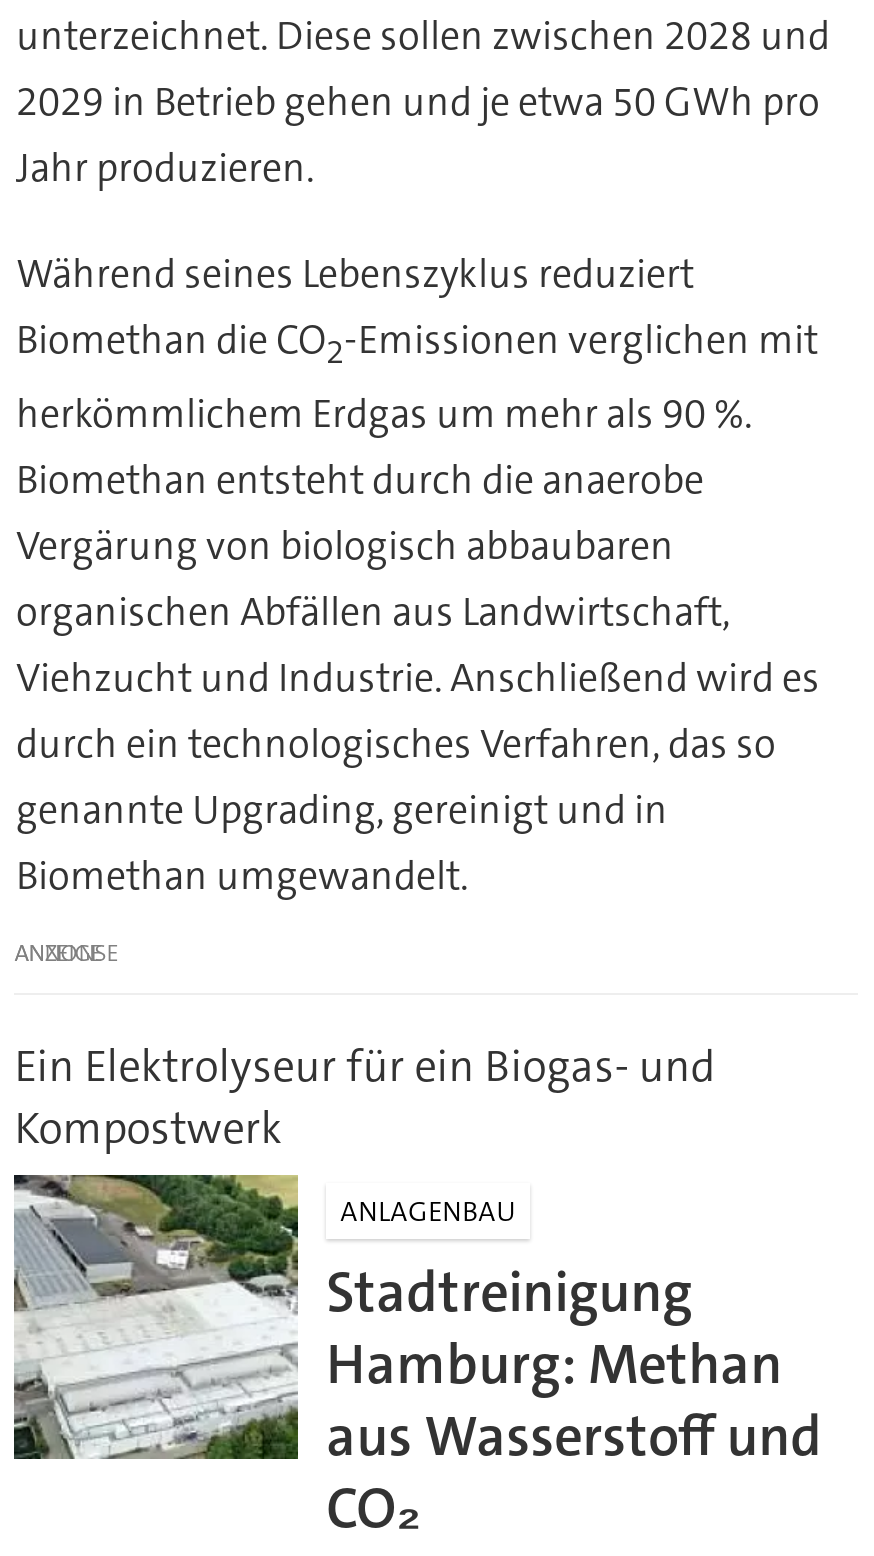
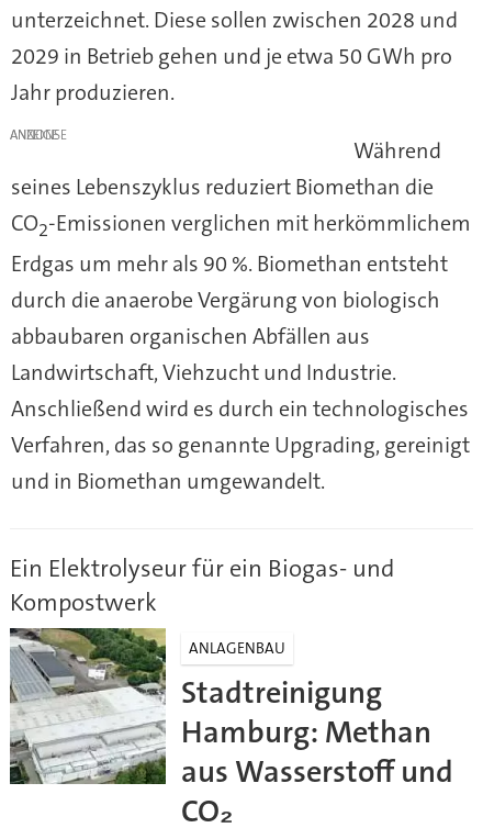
[16,247,820,901] Während seines Lebenszyklus reduziert | Biomethan die CO2-Emissionen verglichen mit | herkömmlichem Erdgas um mehr als 90 %. | Biomethan entsteht durch die anaerobe | Vergärung von biologisch abbaubaren | organischen Abfällen aus Landwirtschaft, | Viehzucht und Industrie. Anschließend wird es | durch ein technologisches Verfahren, das so | genannte Upgrading, gereinigt und in | Biomethan umgewandelt. -> none
moved [14,937,102,969] -> [10,126,58,144]: ANZEIGE
none -> [11,136,471,495] Während | seines Lebenszyklus reduziert Biomethan die | CO2-Emissionen verglichen mit herkömmlichem | Erdgas um mehr als 90 %. Biomethan entsteht | durch die anaerobe Vergärung von biologisch | abbaubaren organischen Abfällen aus | Landwirtschaft, Viehzucht und Industrie. | Anschließend wird es durch ein technologisches | Verfahren, das so genannte Upgrading, gereinigt | und in Biomethan umgewandelt.

